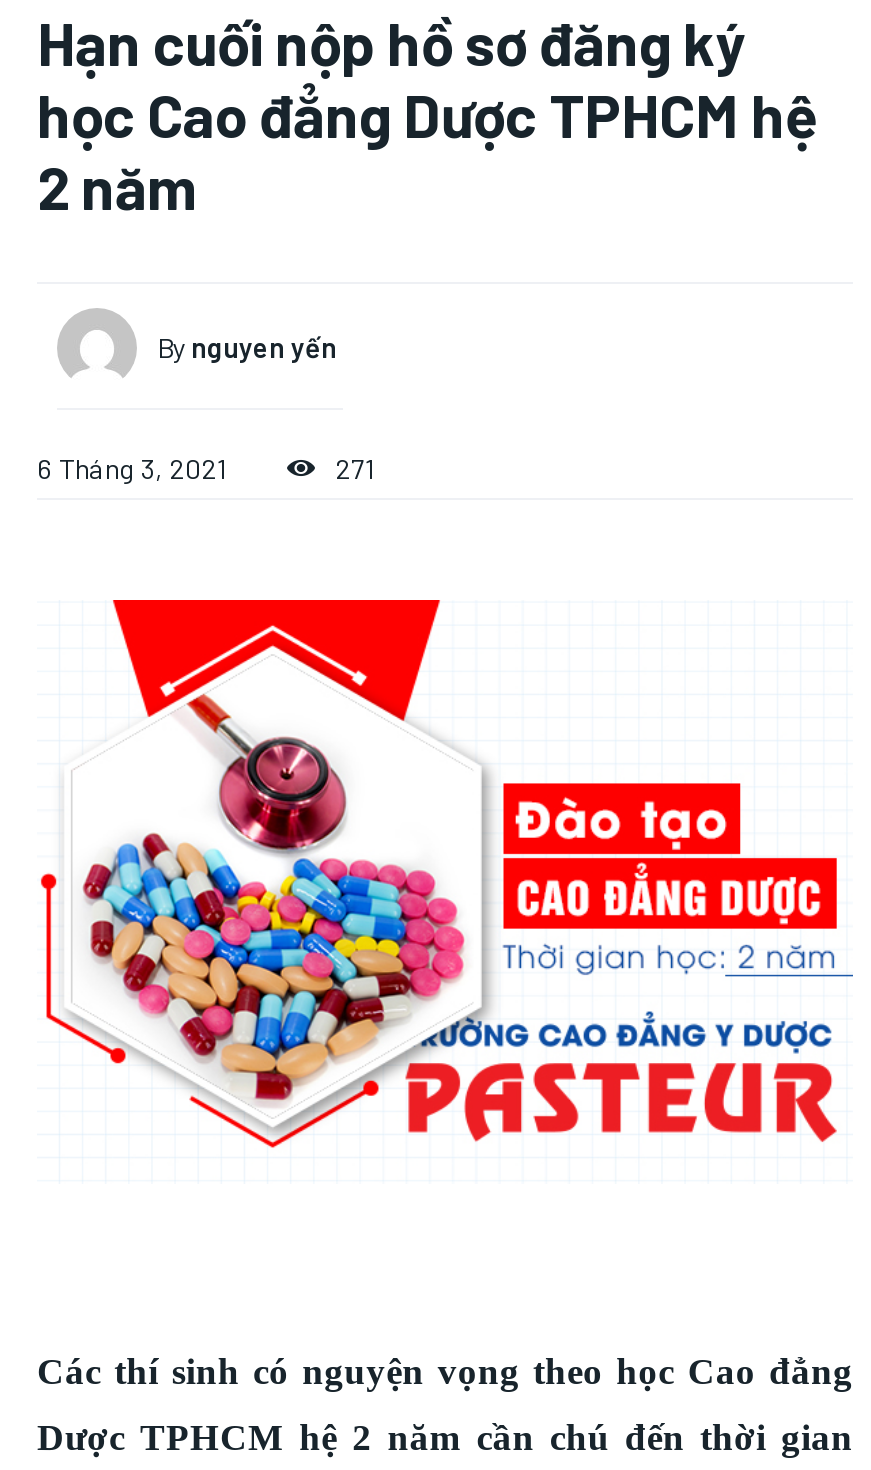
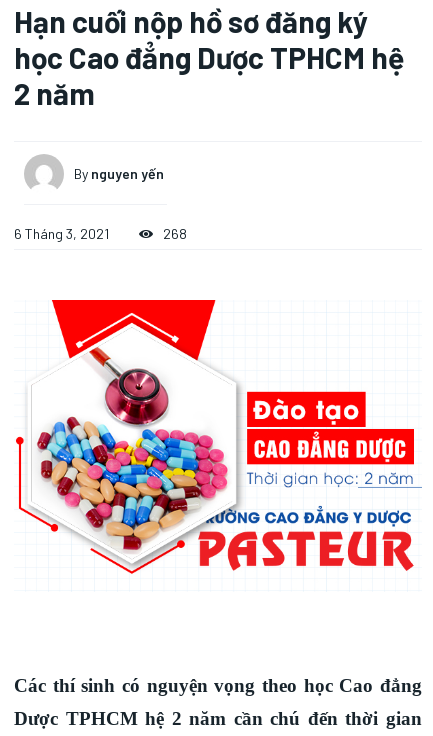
[335,452,375,486] 271 -> [163,226,187,243] 268

